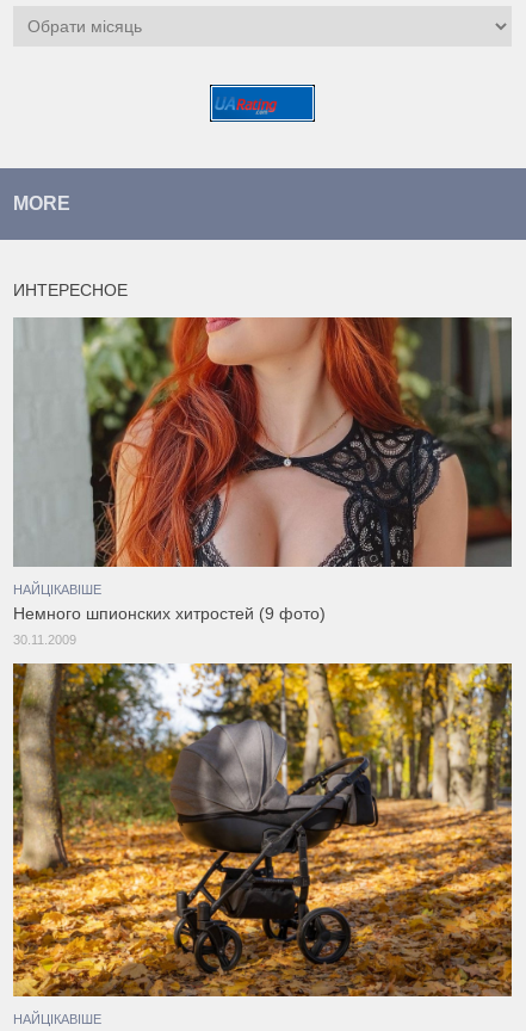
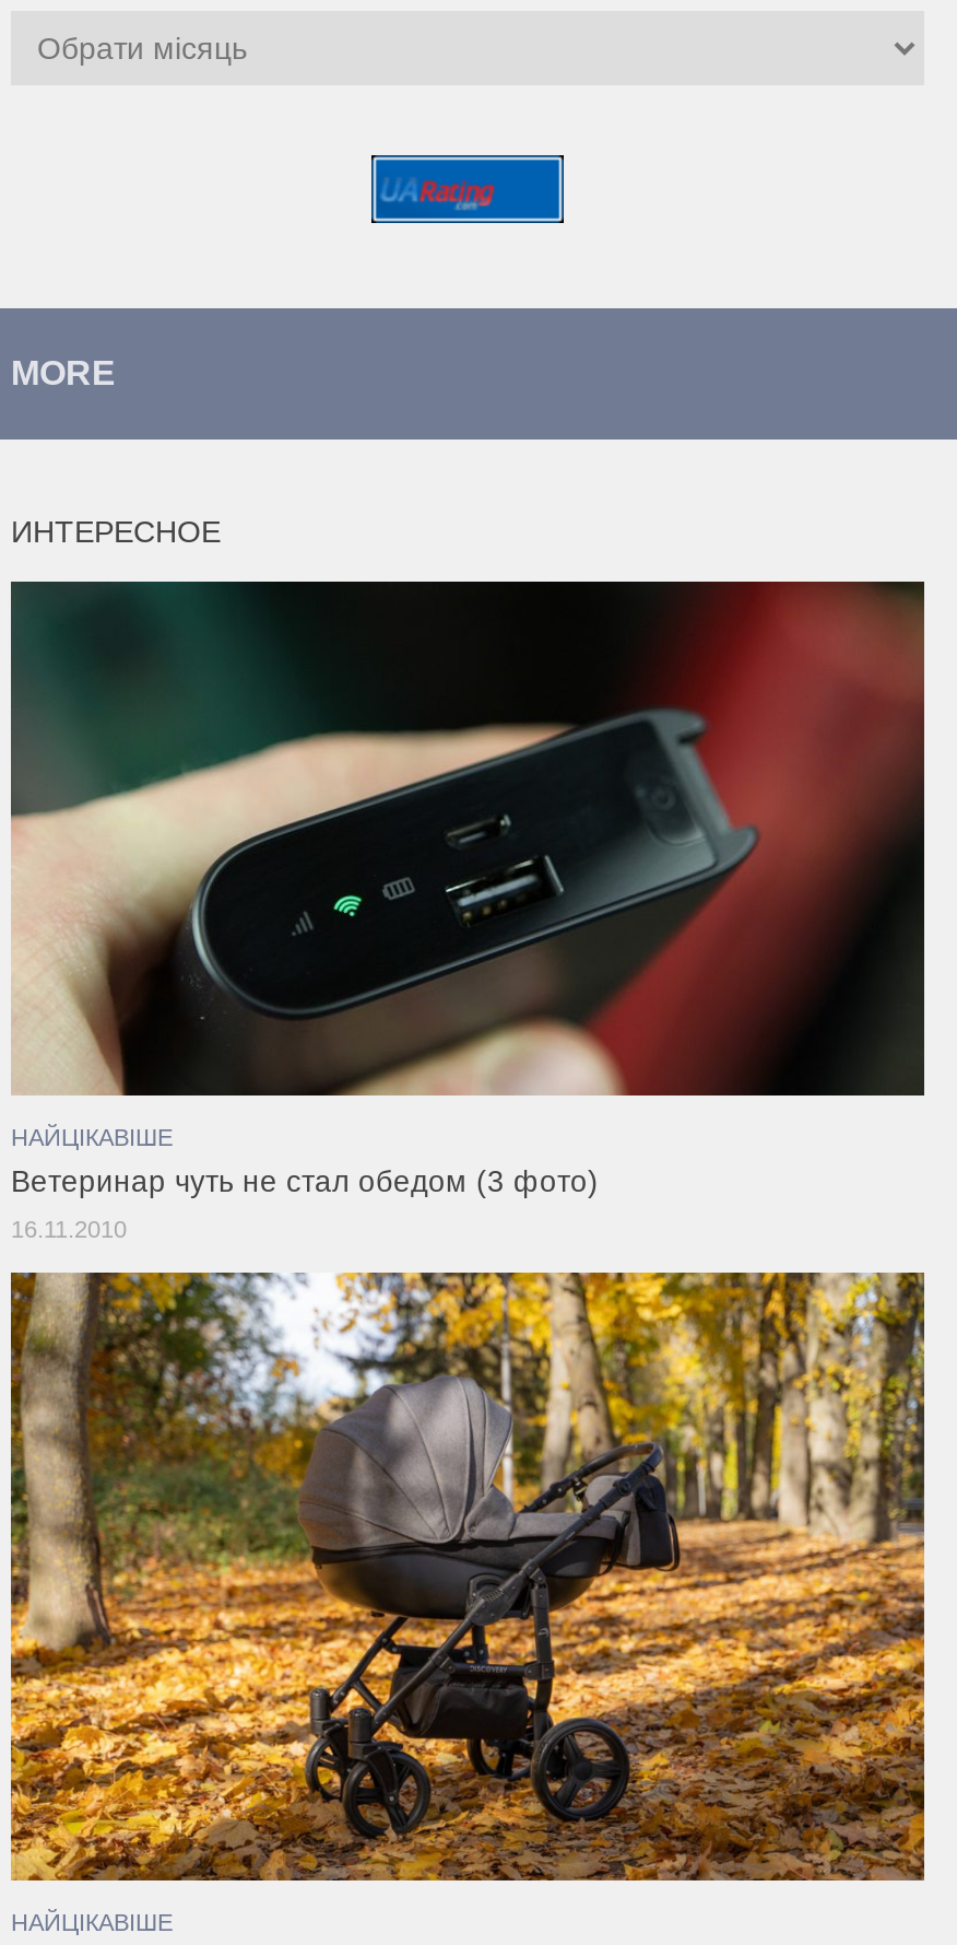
[13,316,512,623] [image] | Немного шпионских хитростей (9 фото) -> [11,579,924,1197] [image] | Ветеринар чуть не стал обедом (3 фото)
[13,633,76,647] 30.11.2009 -> [11,1215,127,1241] 16.11.2010

